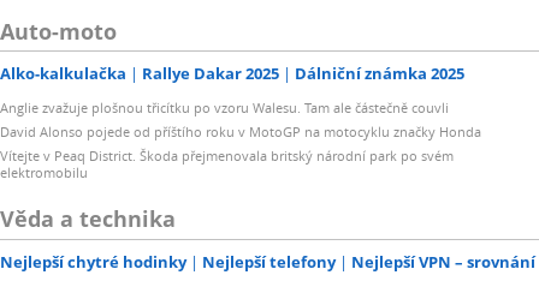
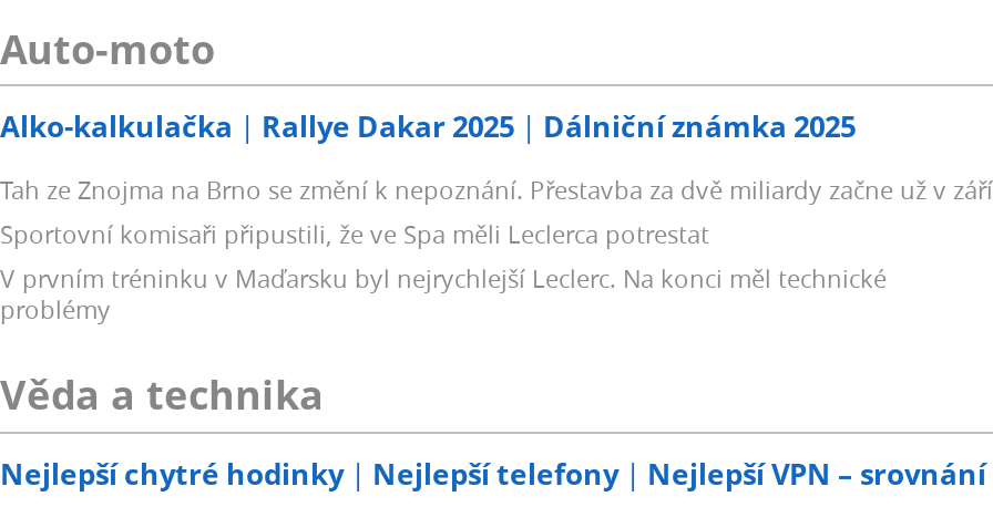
[0,98,481,181] Anglie zvažuje plošnou třicítku po vzoru Walesu. Tam ale částečně couvli | David Alonso pojede od příštího roku v MotoGP na motocyklu značky Honda | Vítejte v Peaq District. Škoda přejmenovala britský národní park po svém | elektromobilu -> [0,173,993,325] Tah ze Znojma na Brno se změní k nepoznání. Přestavba za dvě miliardy začne už v září | Sportovní komisaři připustili, že ve Spa měli Leclerca potrestat | V prvním tréninku v Maďarsku byl nejrychlejší Leclerc. Na konci měl technické | problémy

